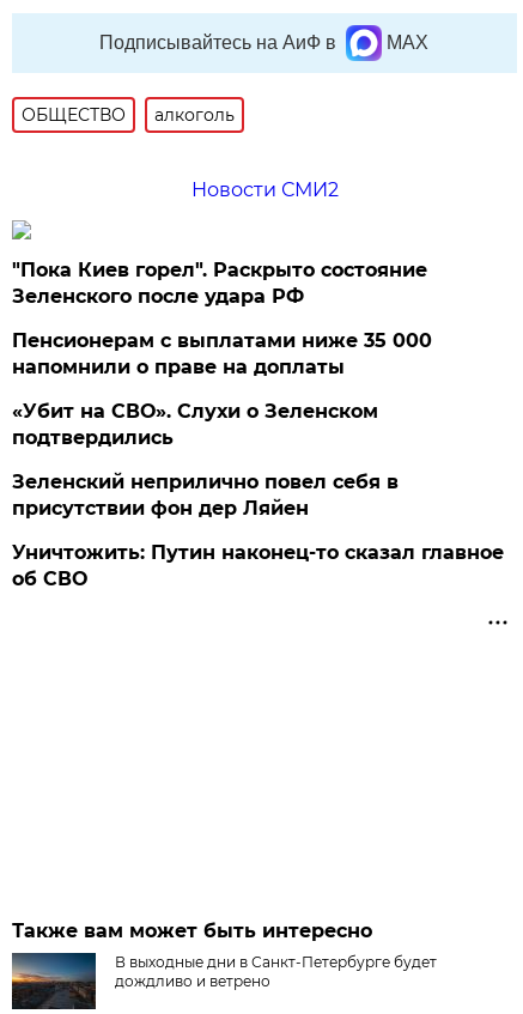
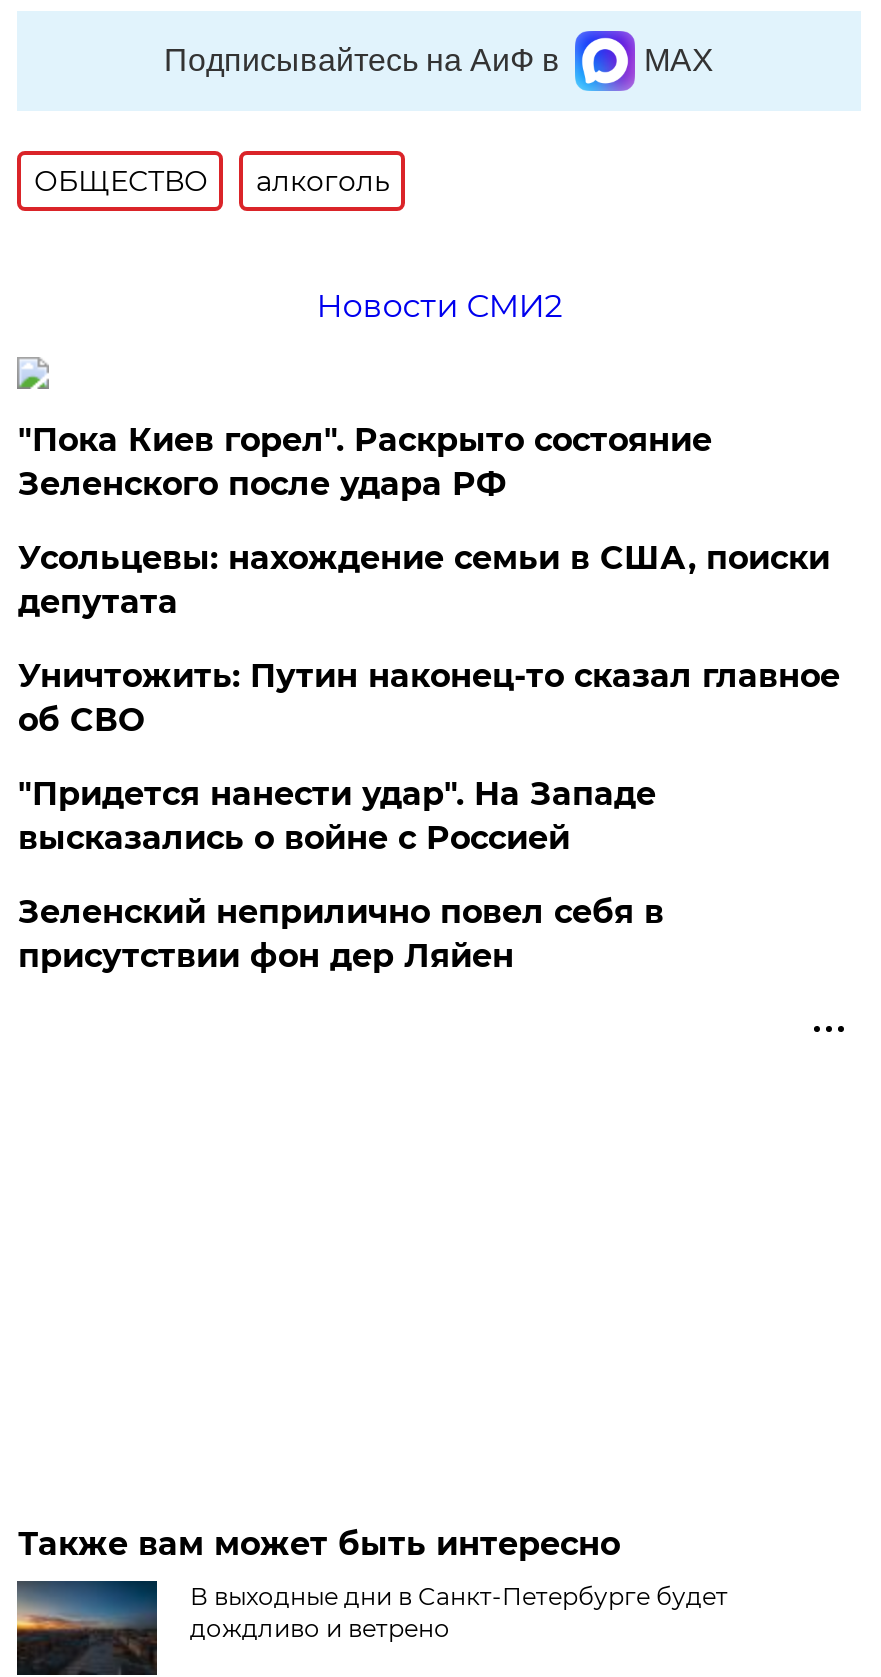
[12,329,433,449] Пенсионерам с выплатами ниже 35 000 | напомнили о праве на доплаты | «Убит на СВО». Слухи о Зеленском | подтвердились -> [18,539,830,857] Усольцевы: нахождение семьи в США, поиски | депутата | "Придется нанести удар". На Западе | высказались о войне с Россией
moved [12,470,399,519] -> [18,893,664,975]: Зеленский неприлично повел cебя в | присутствии фон дер Ляйен
moved [12,541,504,590] -> [18,657,840,739]: Уничтожить: Путин наконец-то сказал главное | об СВО

